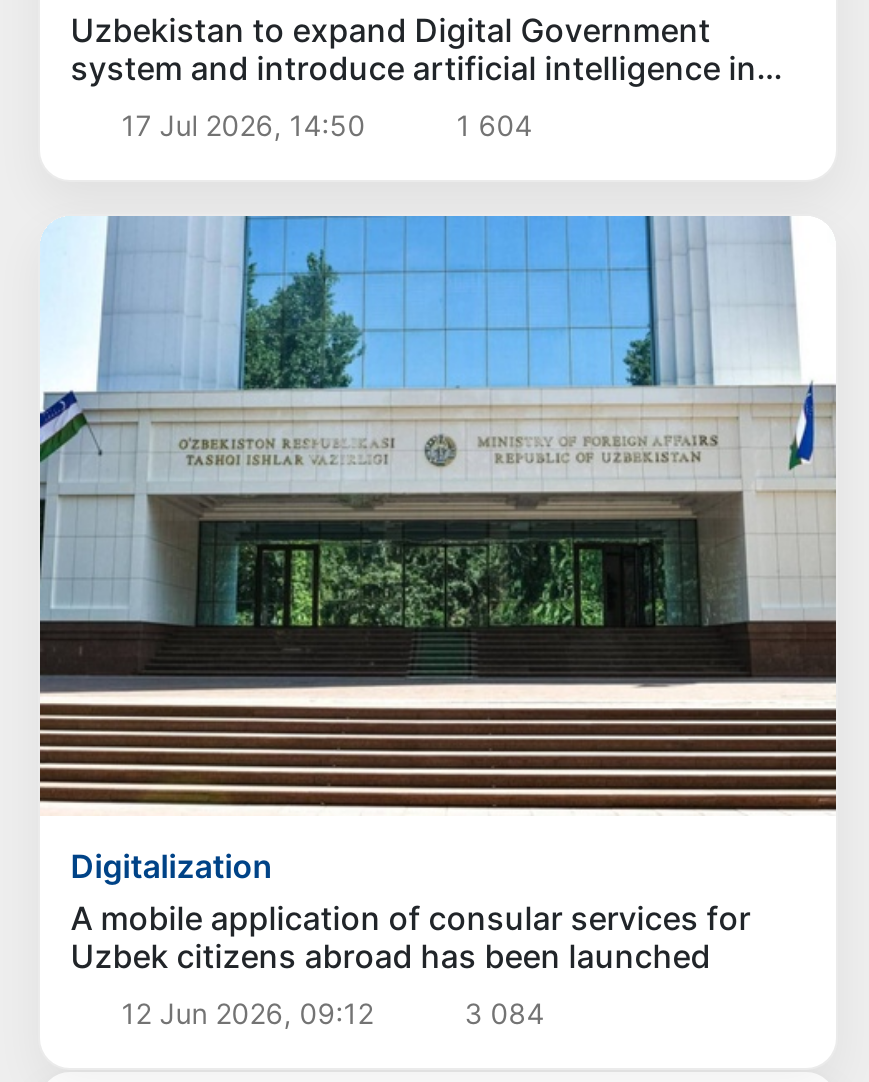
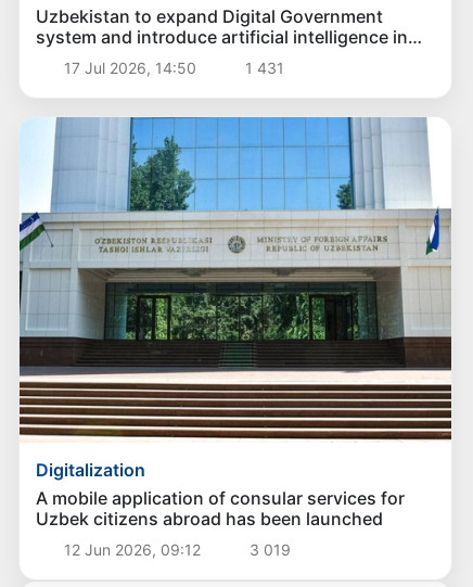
[448,107,532,141] 1 604 -> [241,58,284,77] 1 431
[456,997,544,1031] 3 084 -> [245,541,291,559] 3 019

